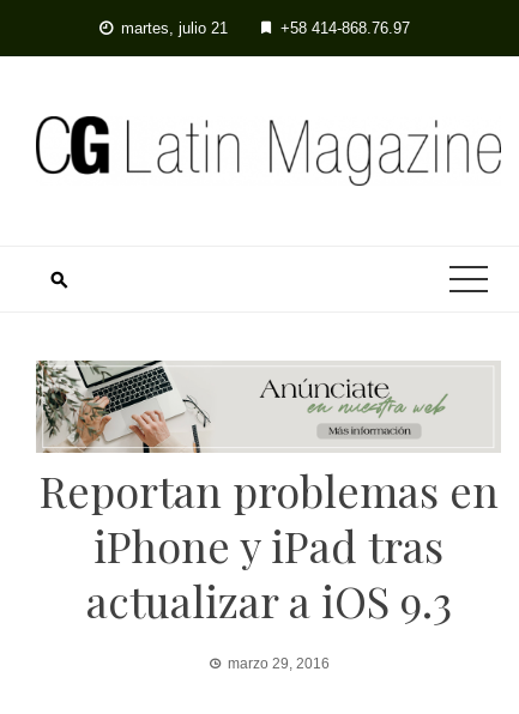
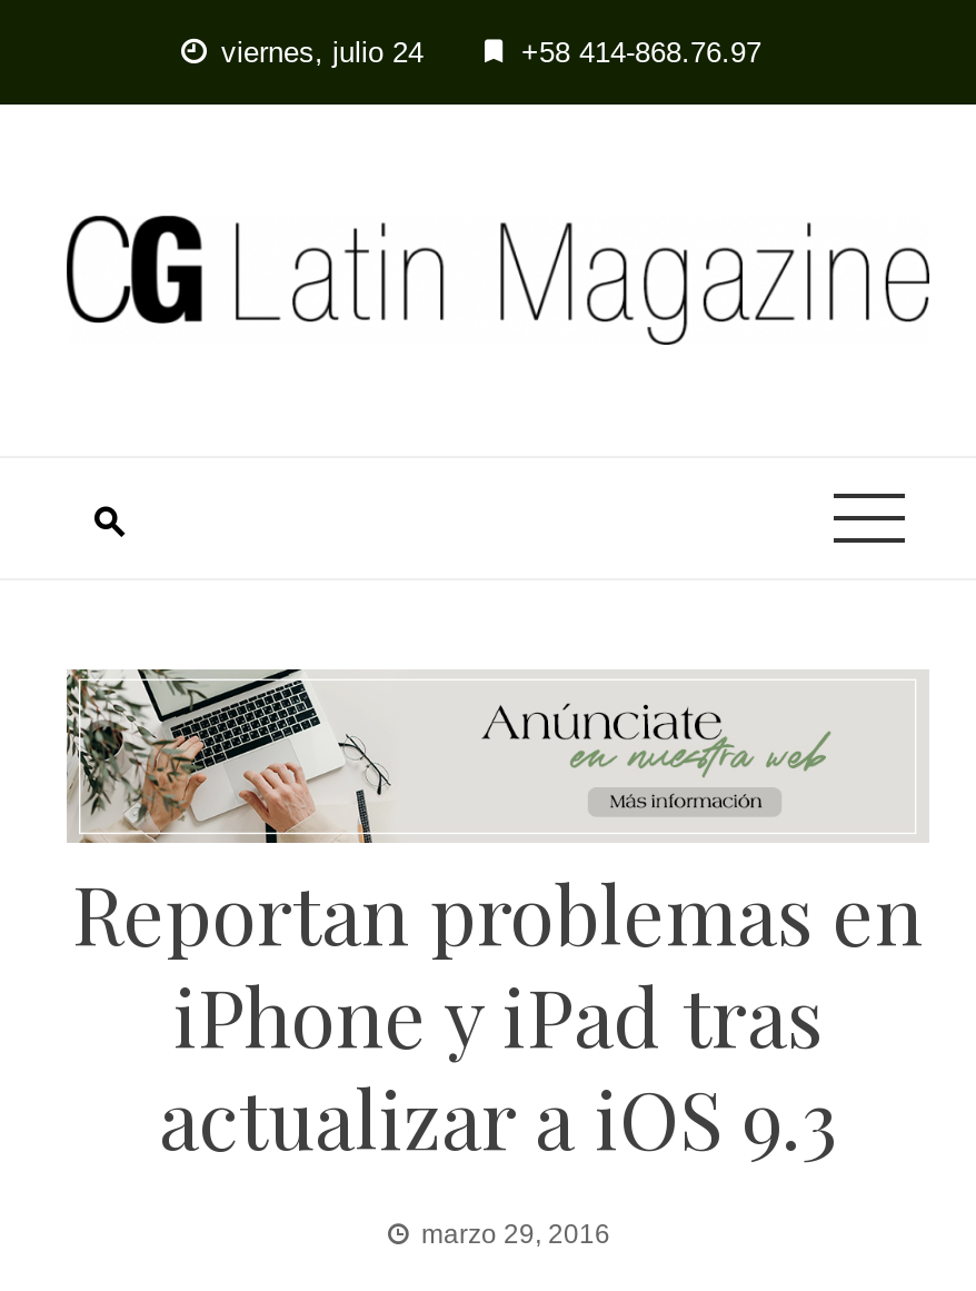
[120,19,227,37] martes, julio 21 -> [221,36,424,69] viernes, julio 24

